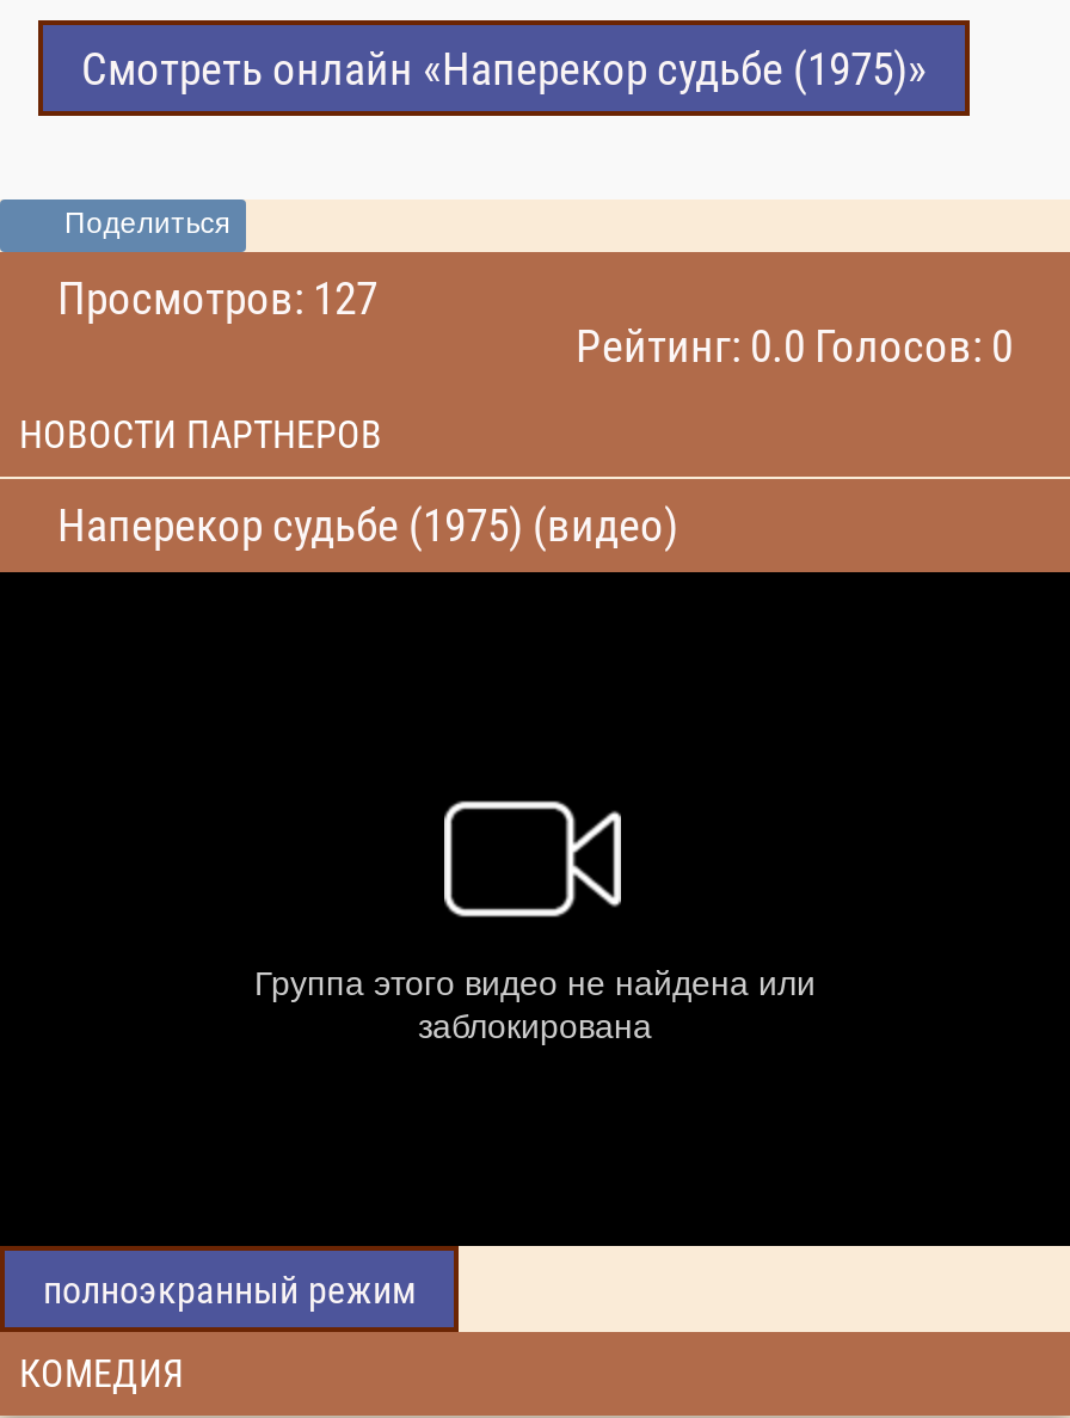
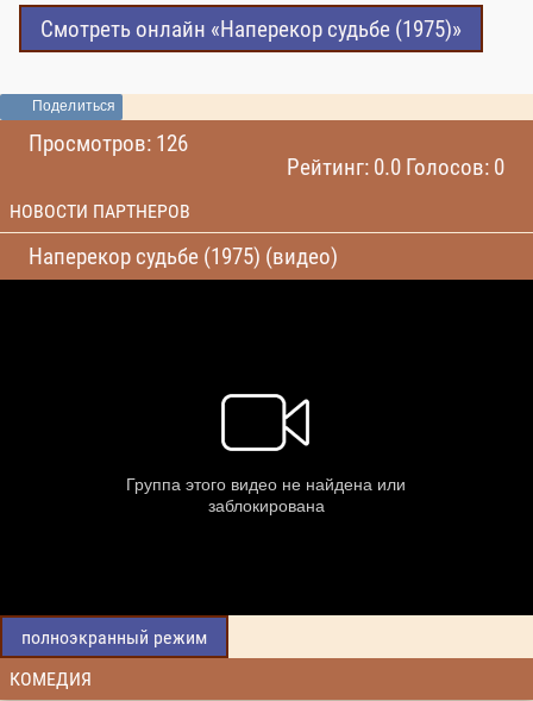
[57,272,377,327] Просмотров: 127 -> [29,130,188,157] Просмотров: 126

